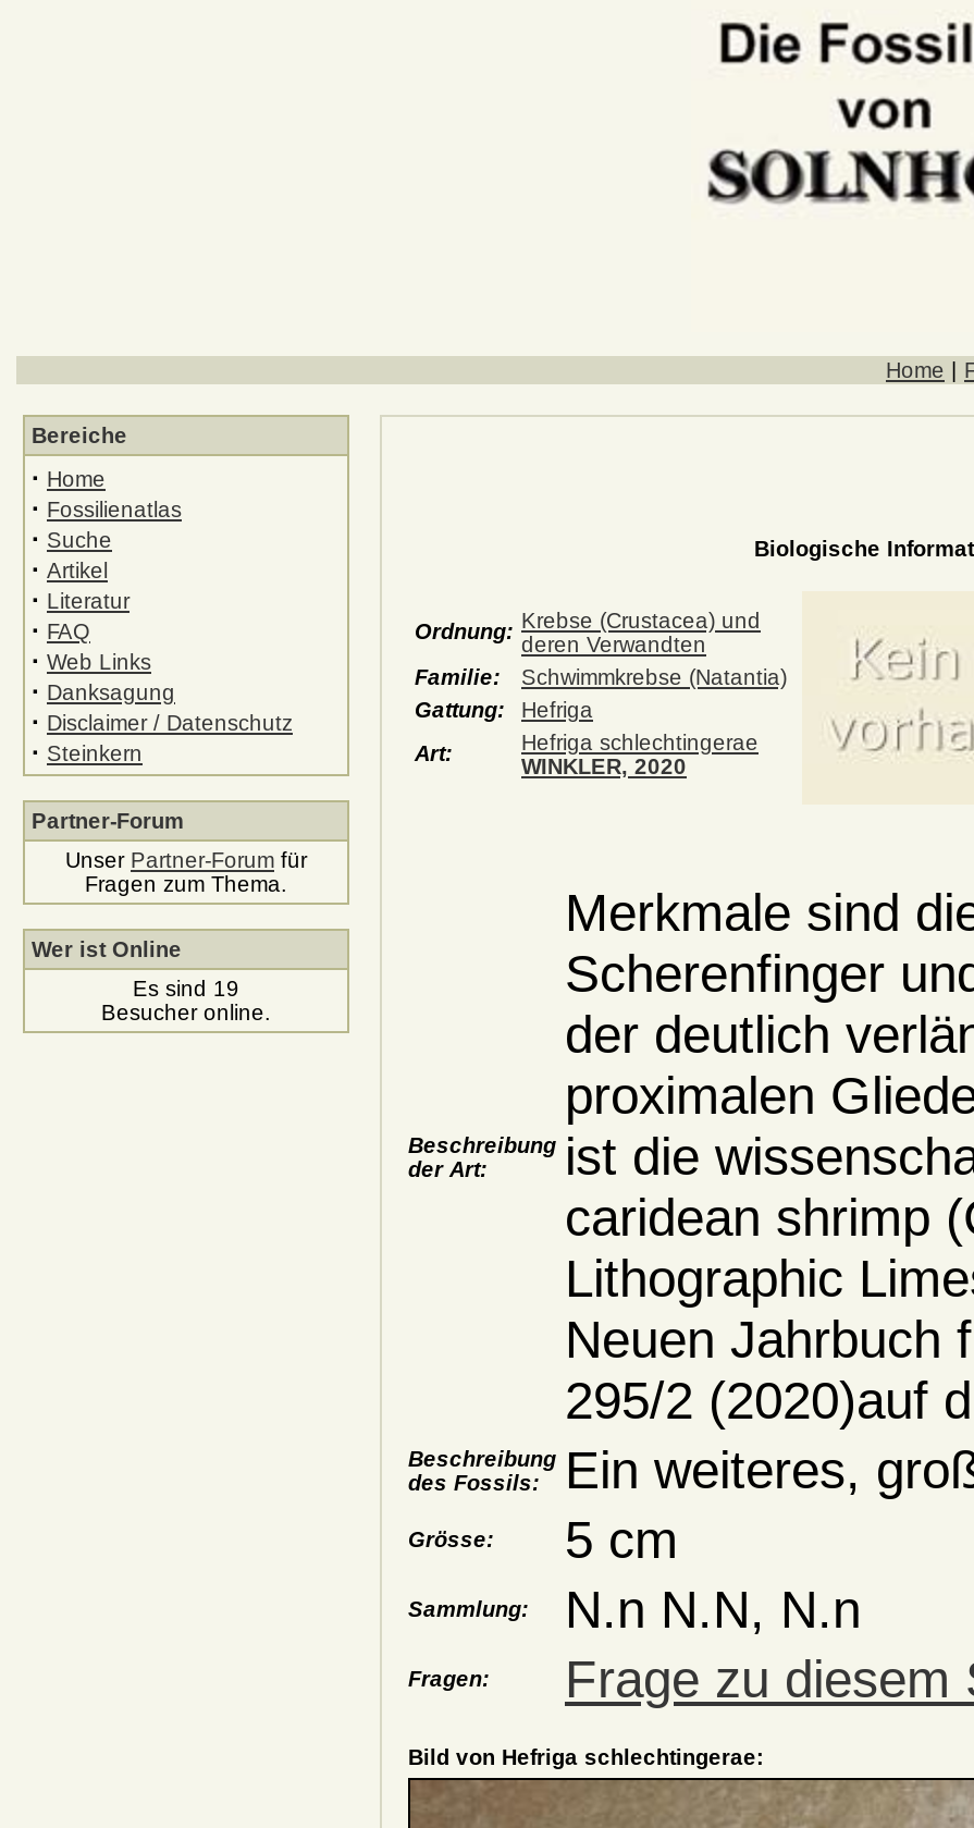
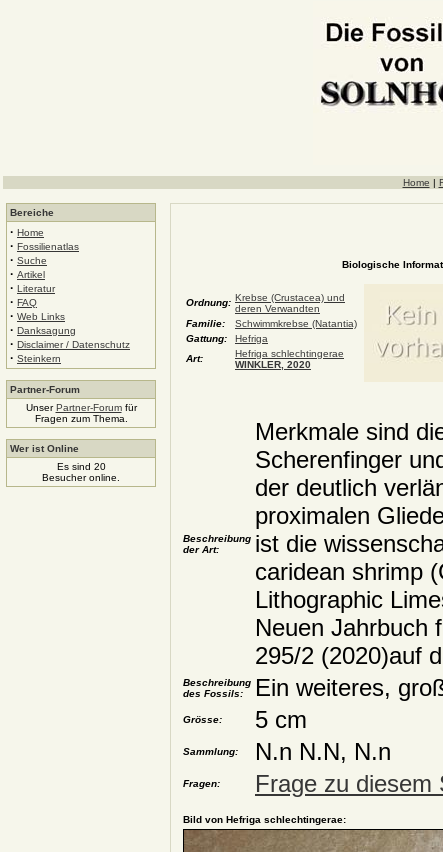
[133,977,239,1001] Es sind 19 -> [56,461,105,472] Es sind 20

